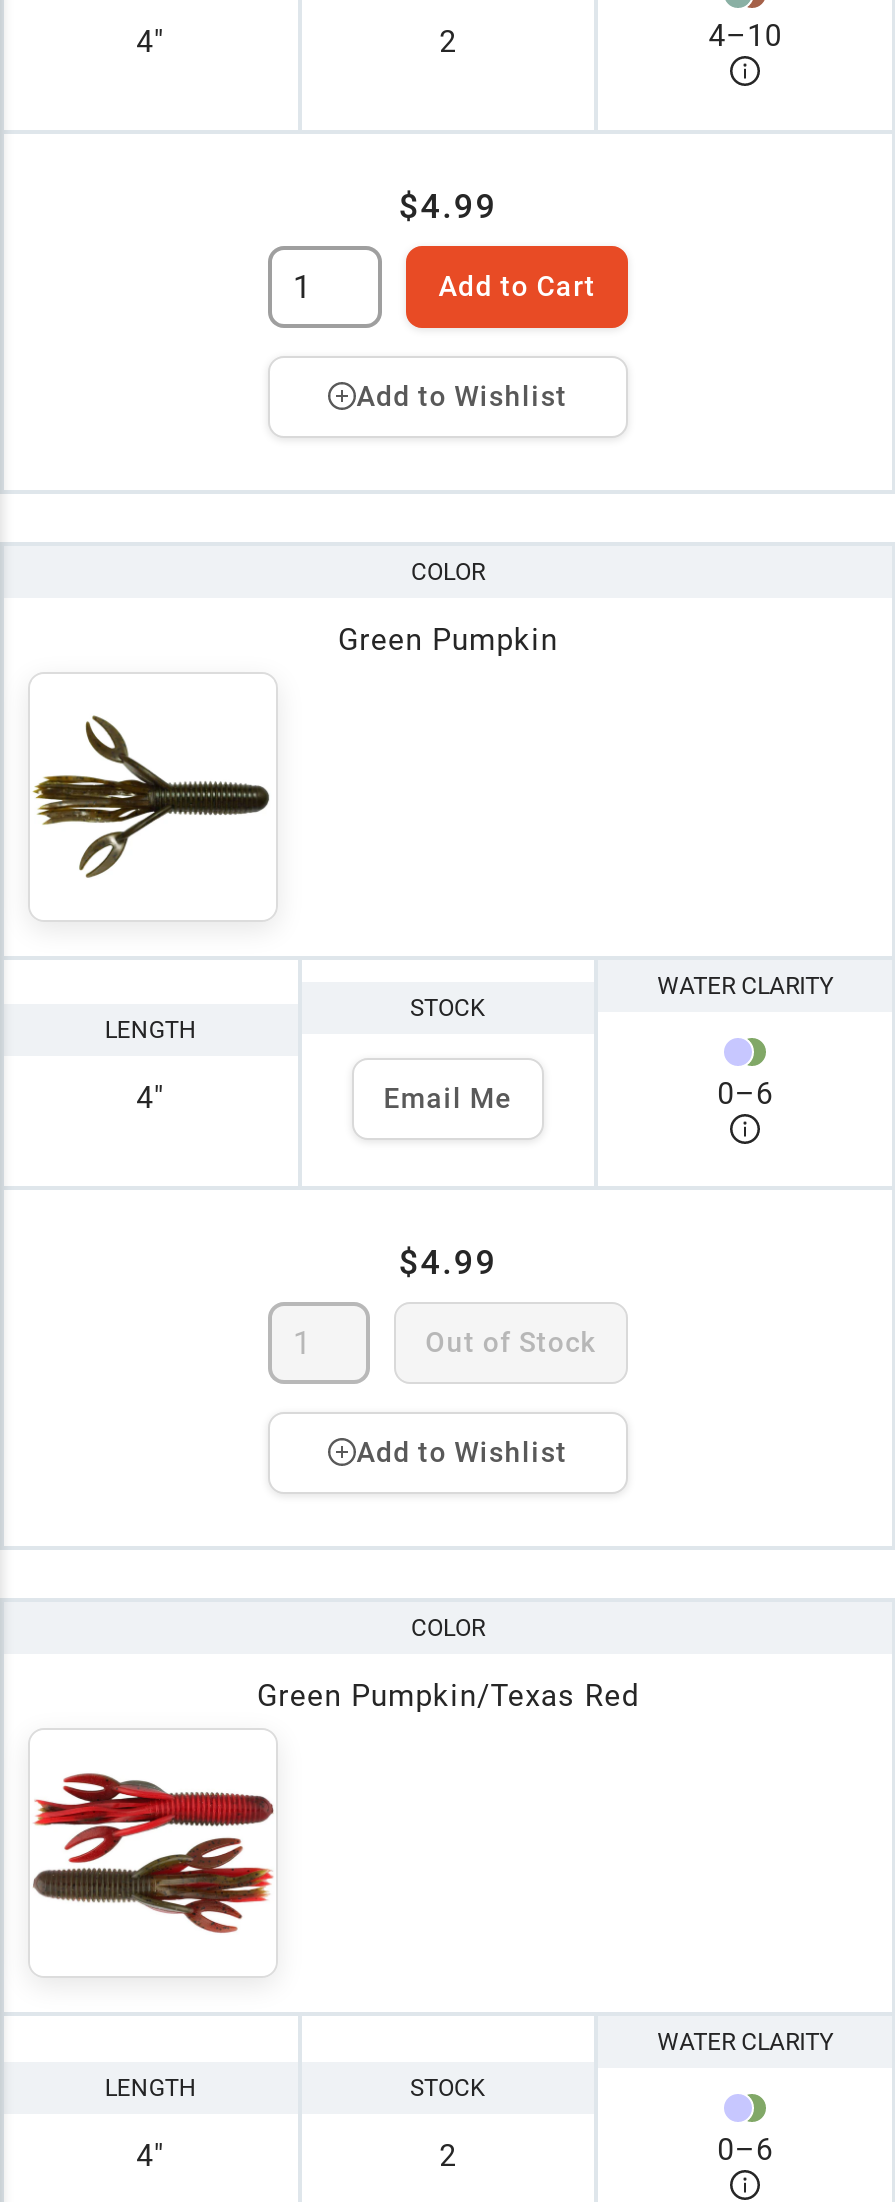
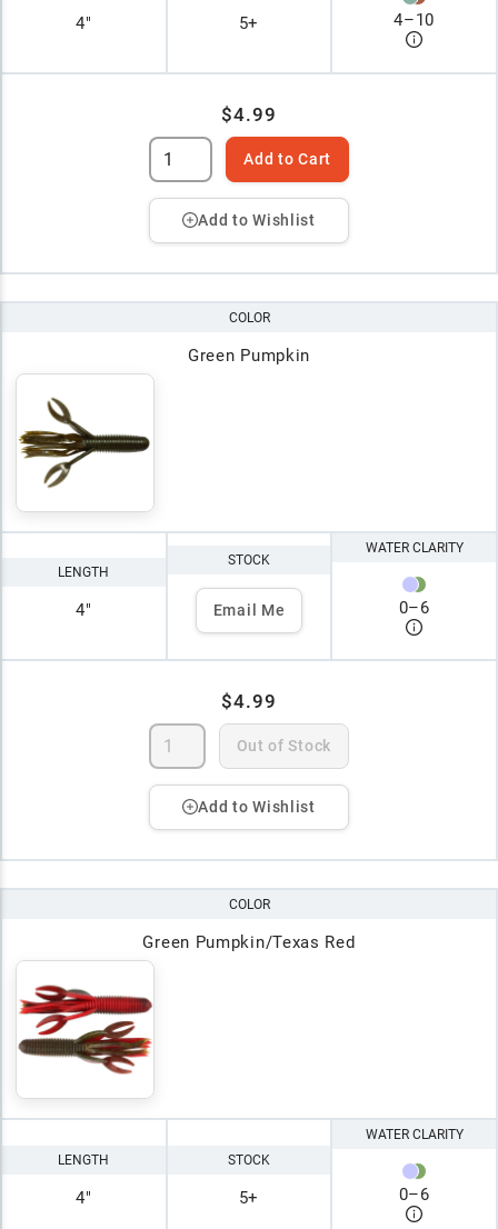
[439,24,457,60] 2 -> [239,13,259,33] 5+
[439,2137,457,2173] 2 -> [239,1188,259,1208] 5+

